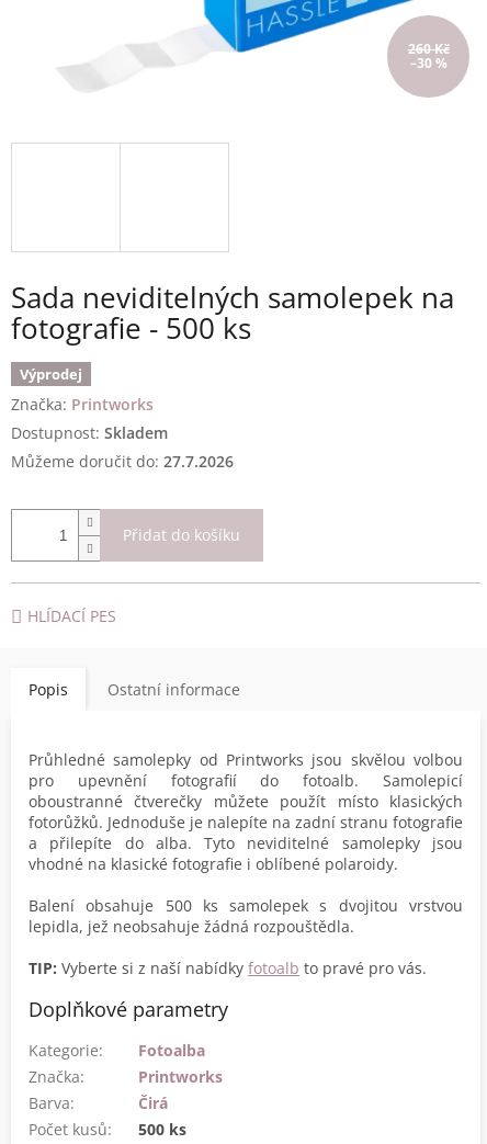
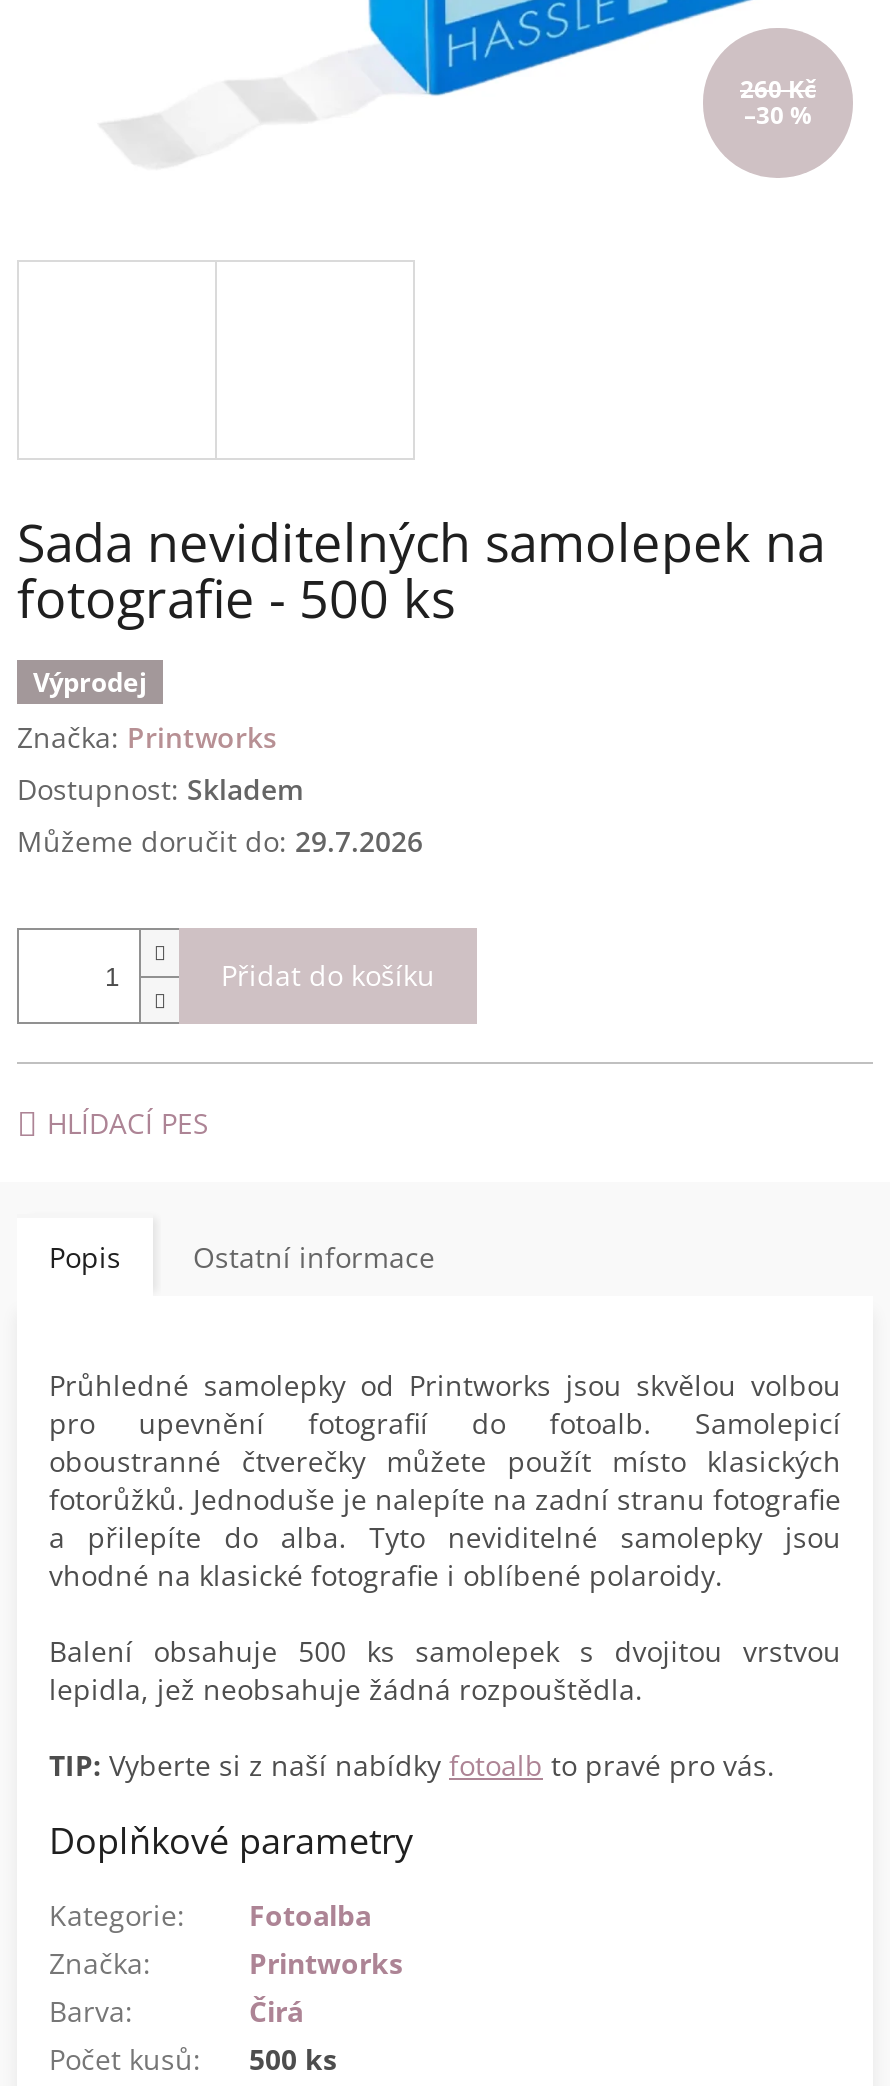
[11,451,234,472] Můžeme doručit do: 27.7.2026 -> [17,823,423,861] Můžeme doručit do: 29.7.2026

